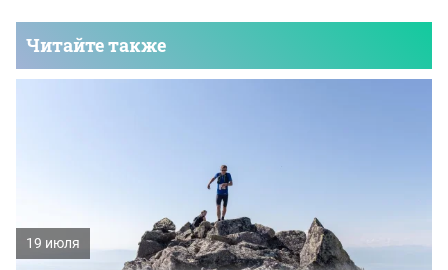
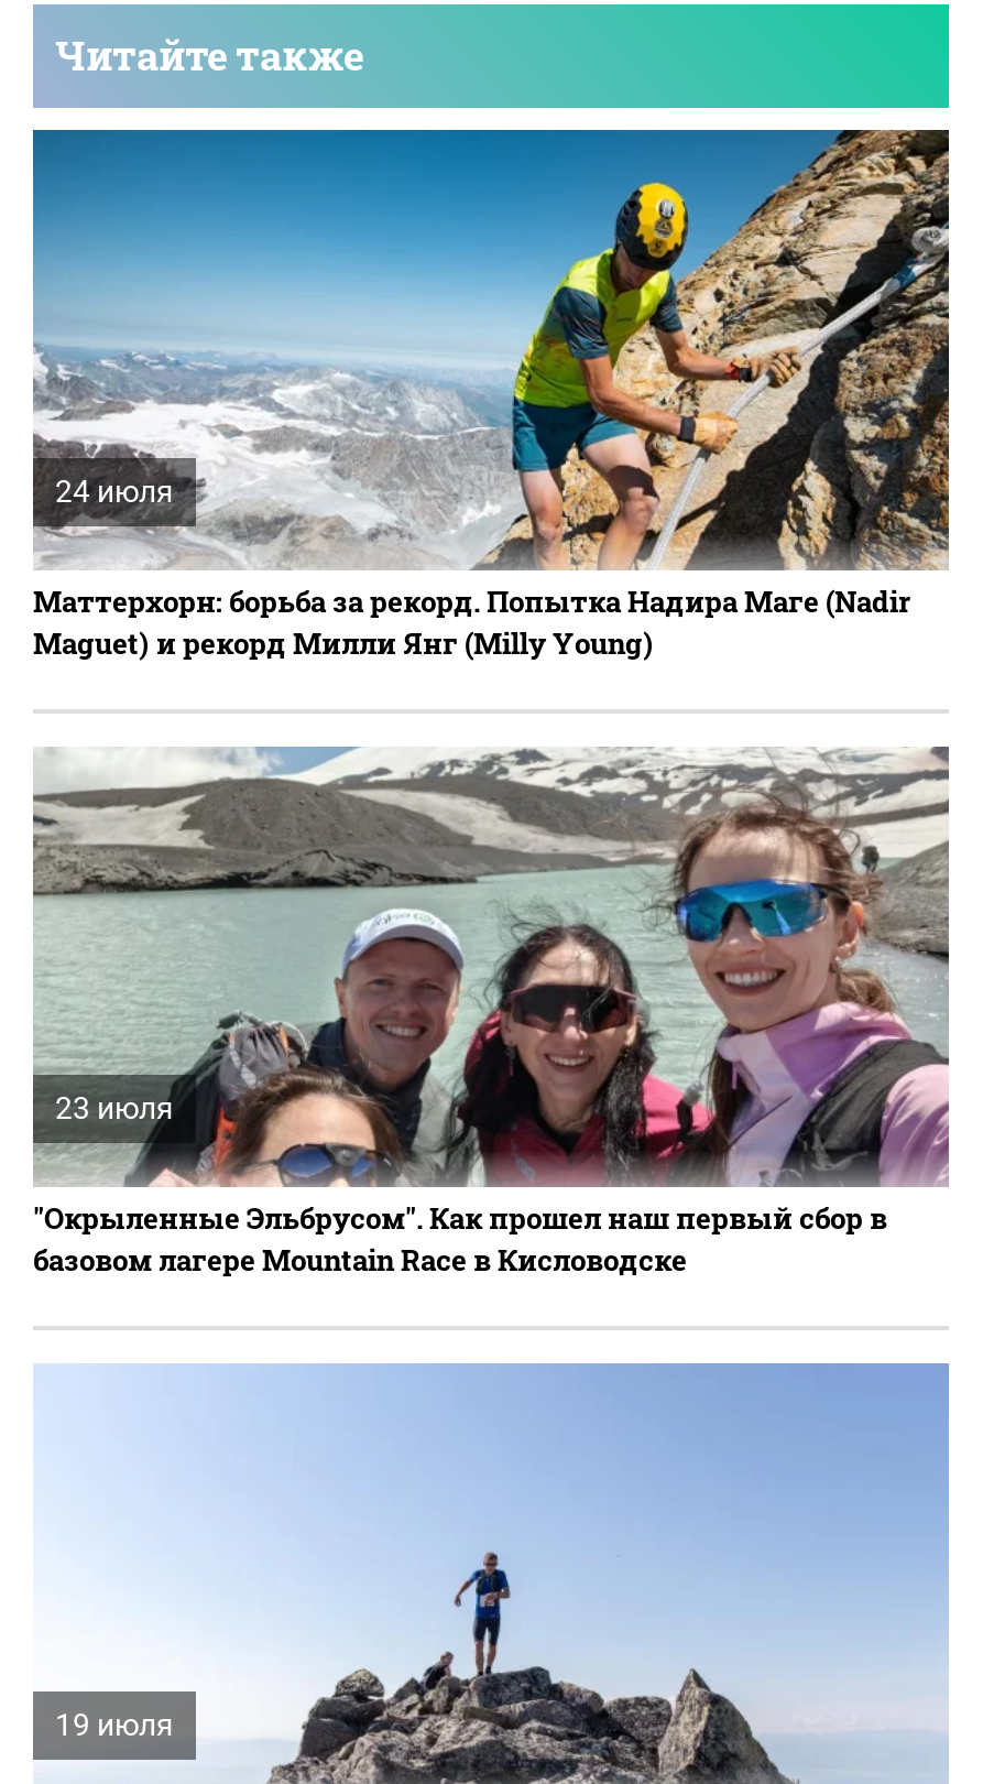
none -> [31,128,951,662] [image] | 24 июля | Маттерхорн: борьба за рекорд. Попытка Надира Маге (Nadir | Maguet) и рекорд Милли Янг (Milly Young)
none -> [31,744,951,1279] [image] | 23 июля | "Окрыленные Эльбрусом". Как прошел наш первый сбор в | базовом лагере Mountain Race в Кисловодске

